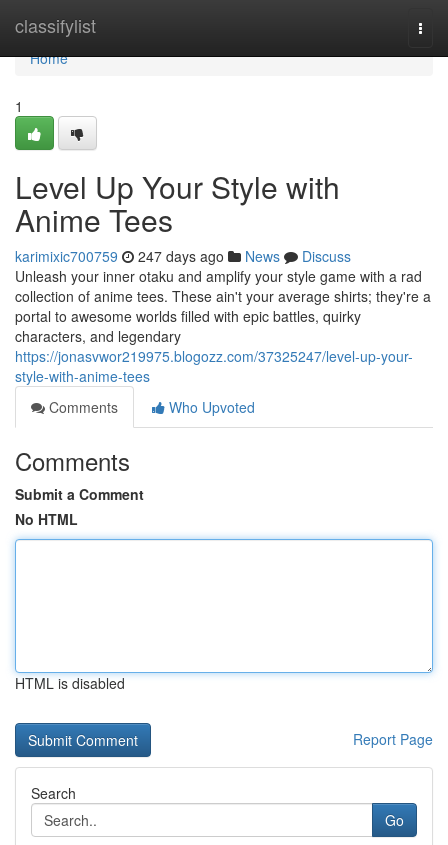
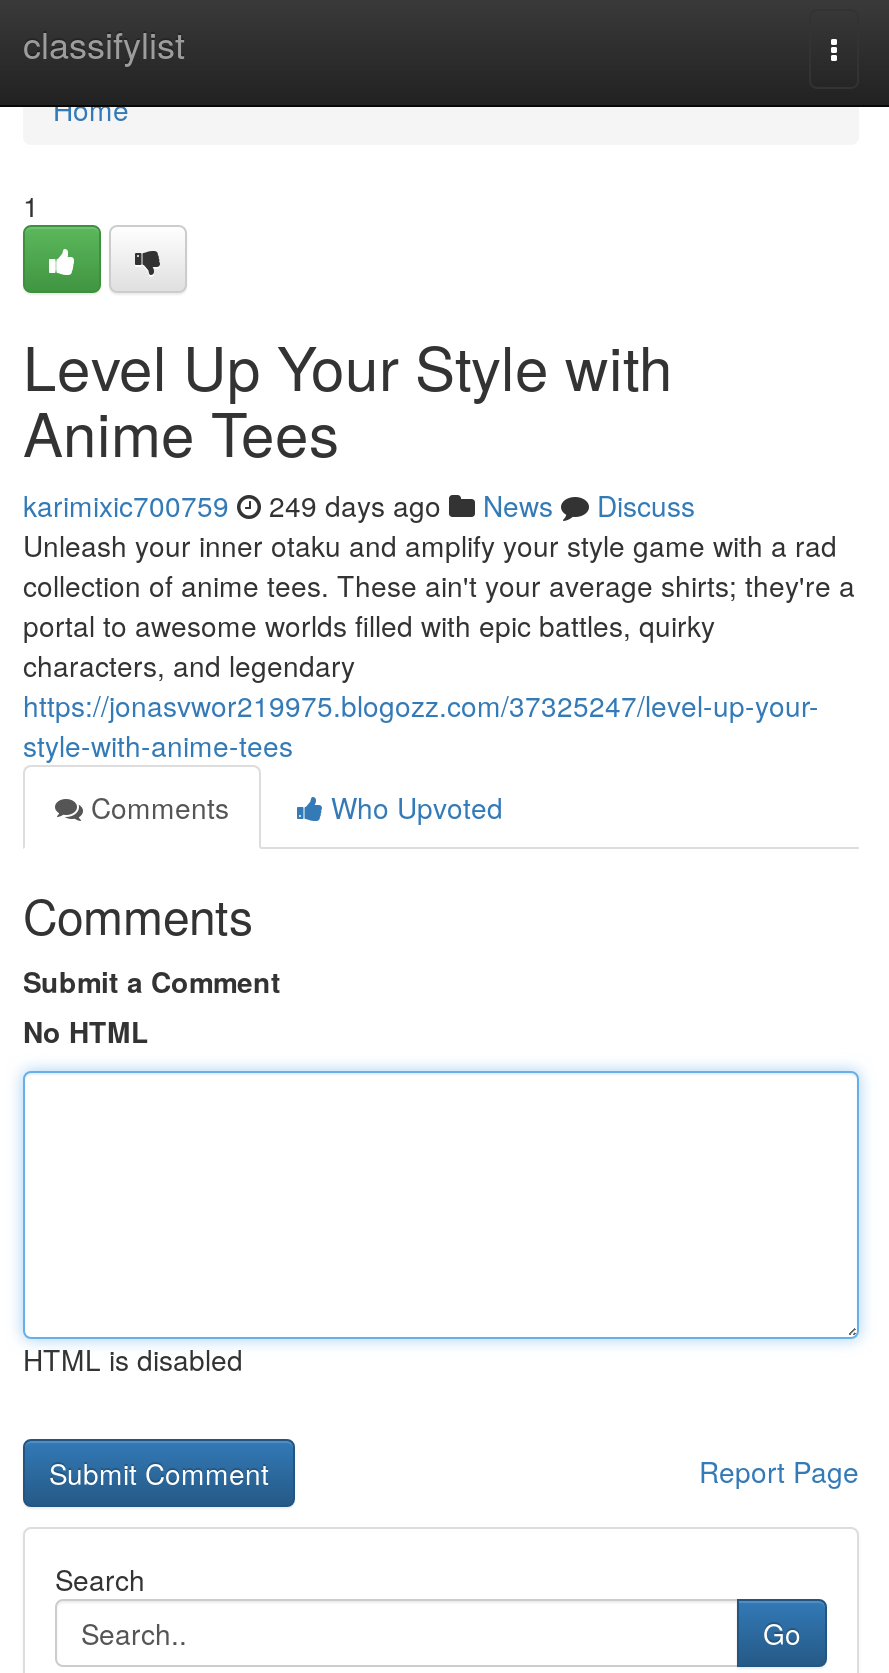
[15,246,351,266] karimixic700759 247 days ago News Discuss -> [23,485,695,525] karimixic700759 249 days ago News Discuss

